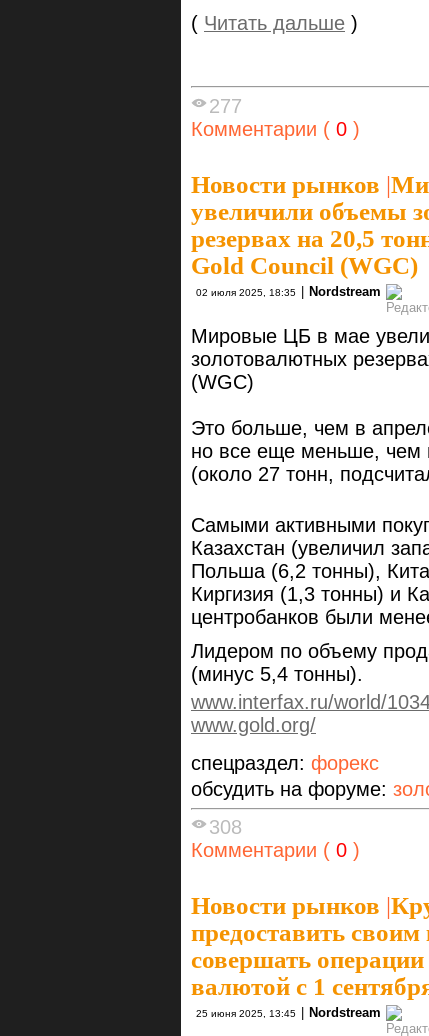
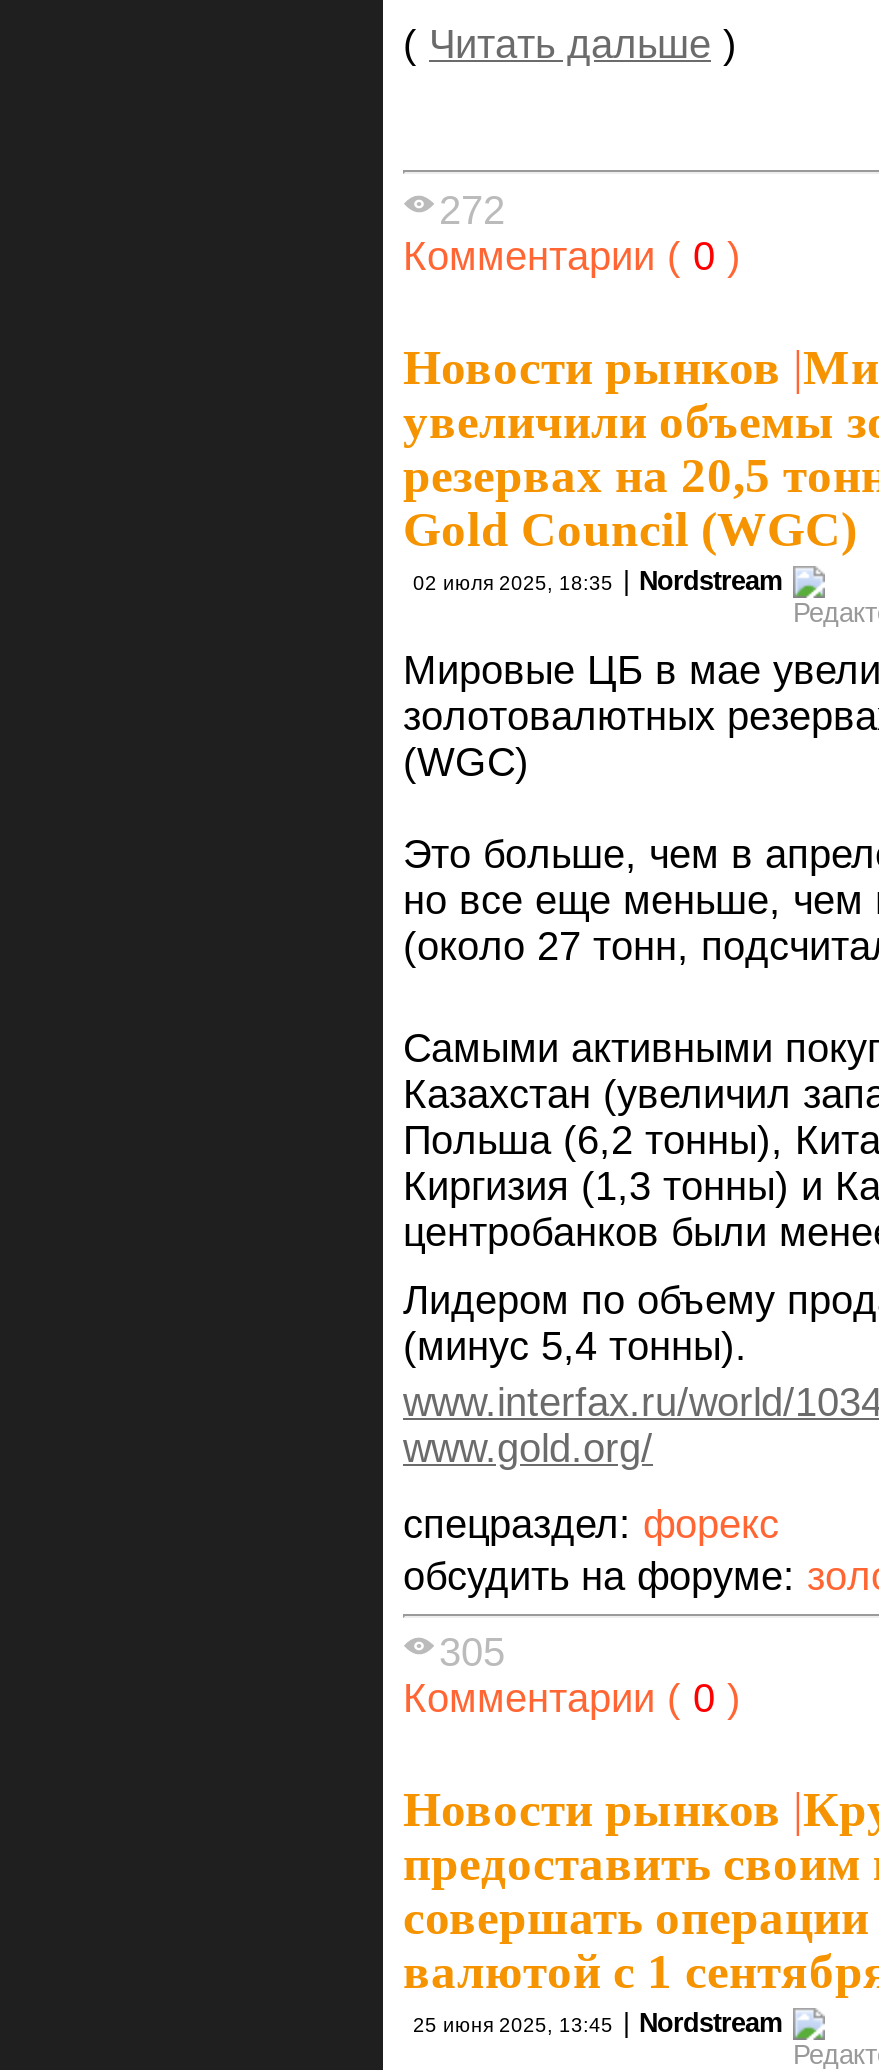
[209,95,242,117] 277 -> [439,187,505,231] 272
[209,816,242,838] 308 -> [439,1630,505,1674] 305

